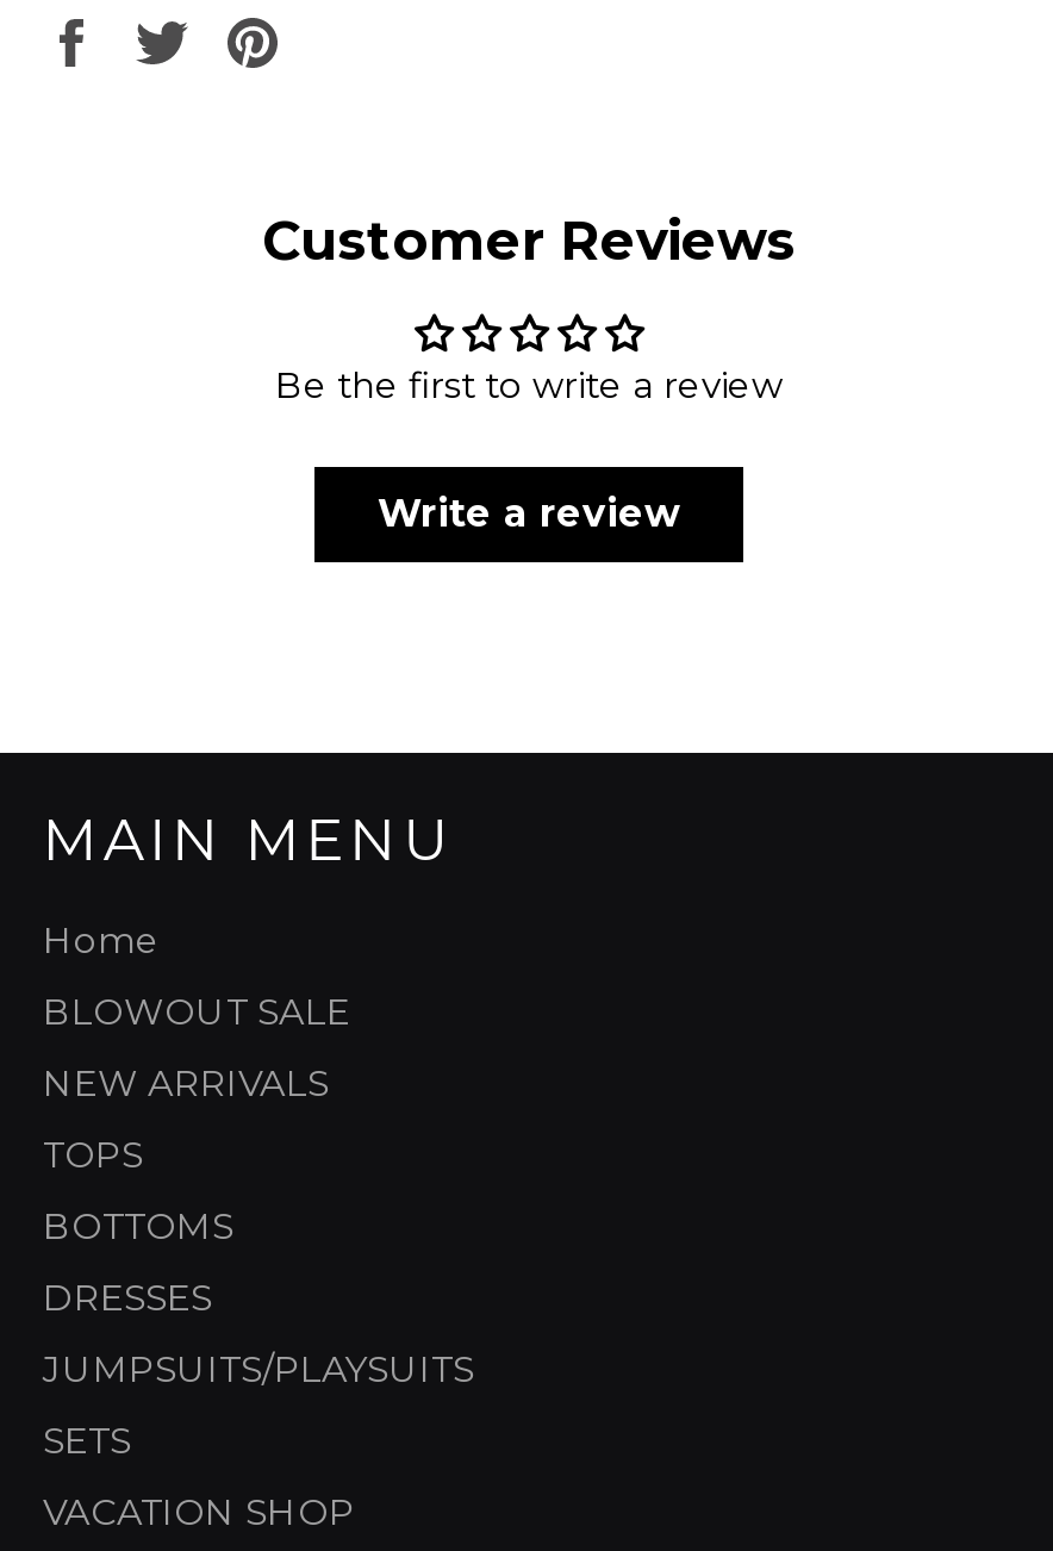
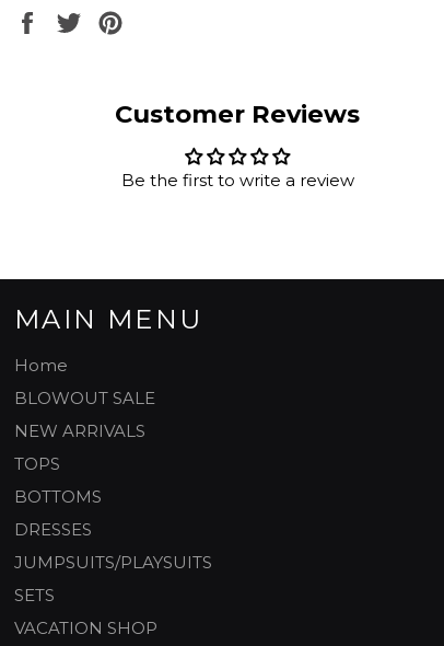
[378,490,680,535] Write a review -> none

